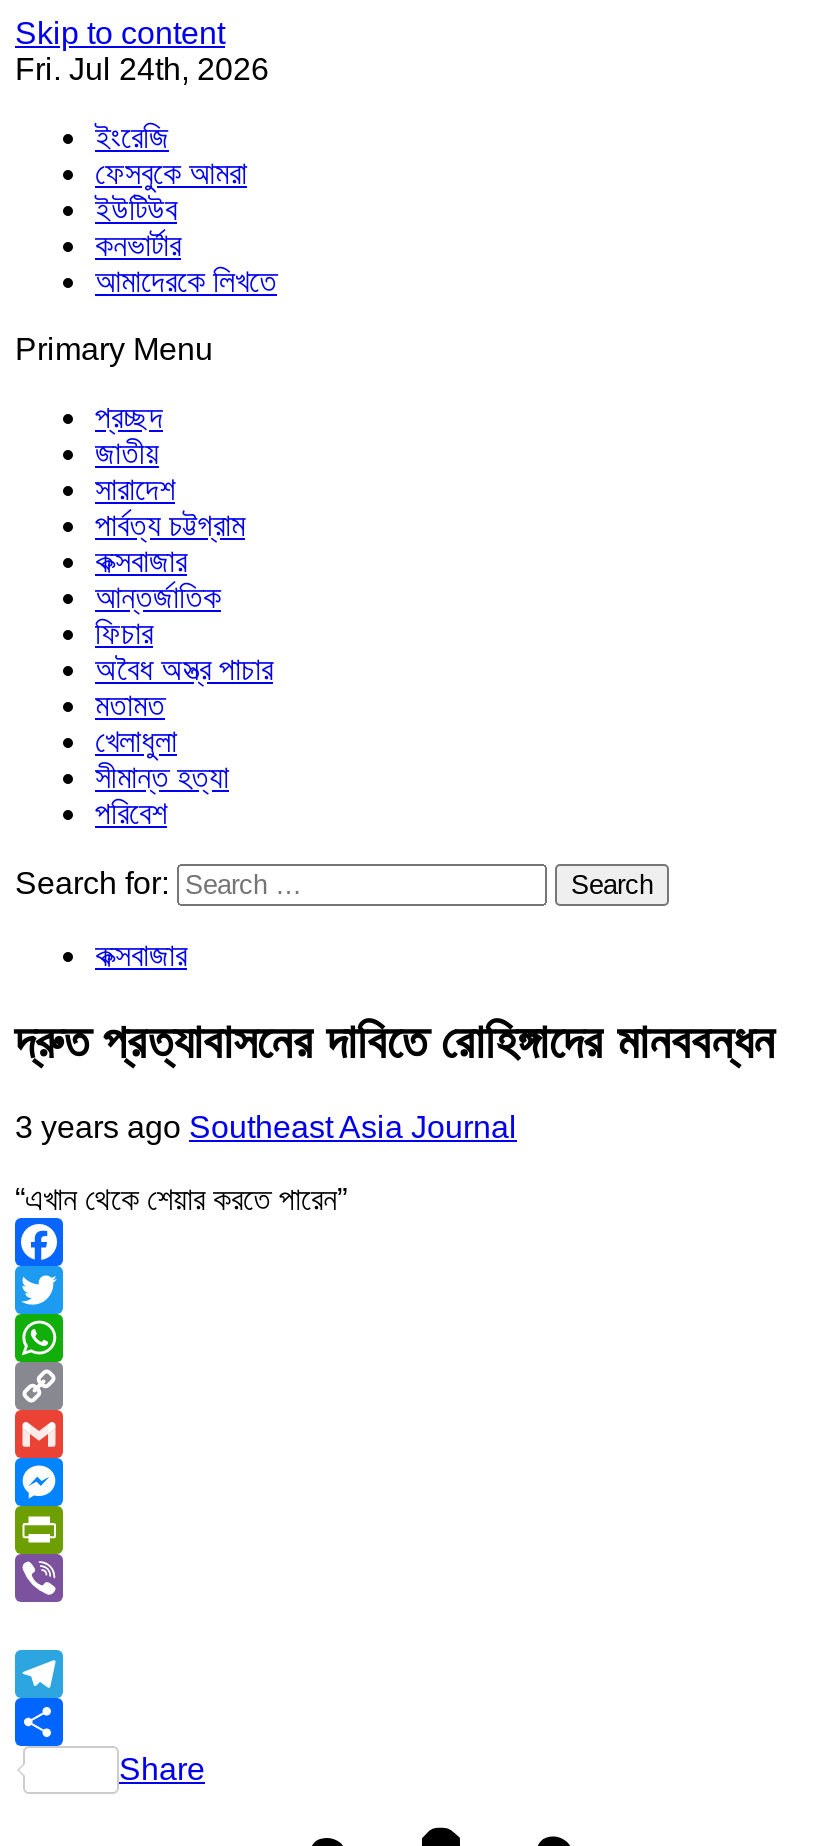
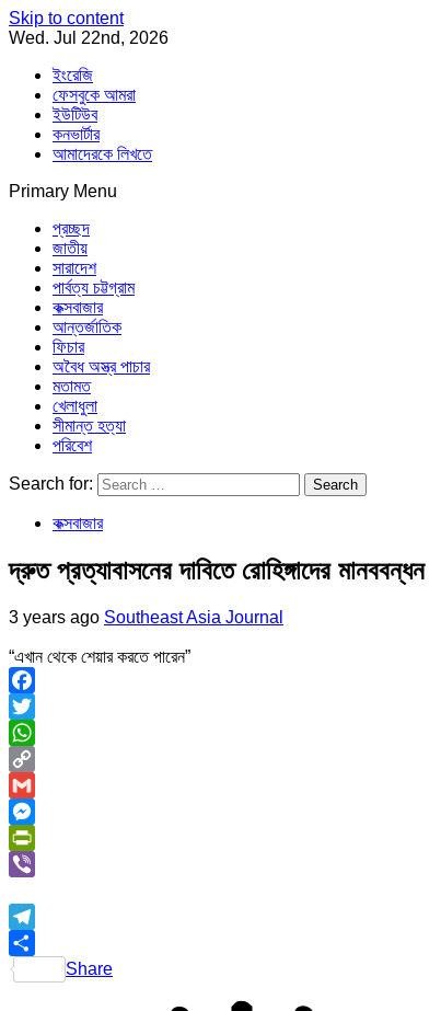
[15,52,269,86] Fri. Jul 24th, 2026 -> [9,28,169,47] Wed. Jul 22nd, 2026

